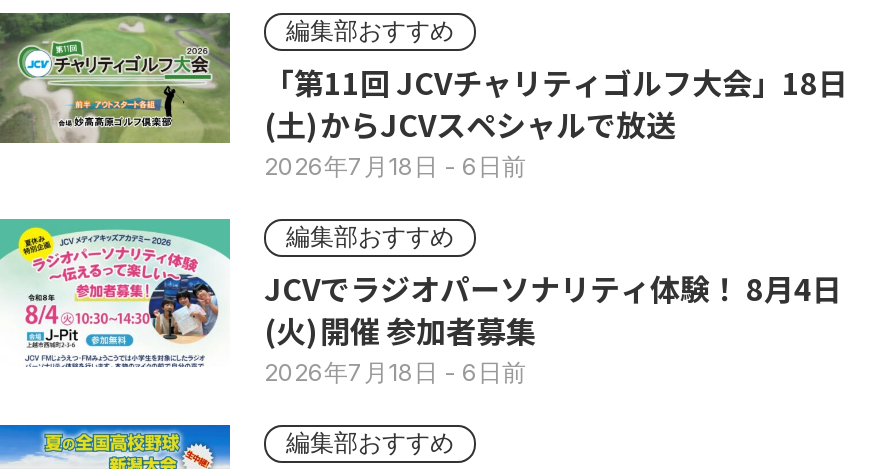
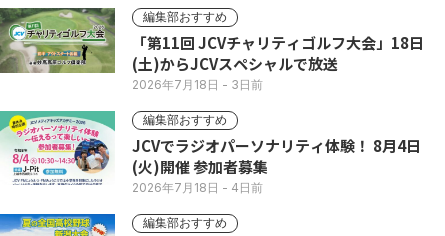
[264,151,526,181] 2026年7月18日- 6日前 -> [132,77,263,92] 2026年7月18日- 3日前
[264,357,526,387] 2026年7月18日- 6日前 -> [132,180,263,195] 2026年7月18日- 4日前

